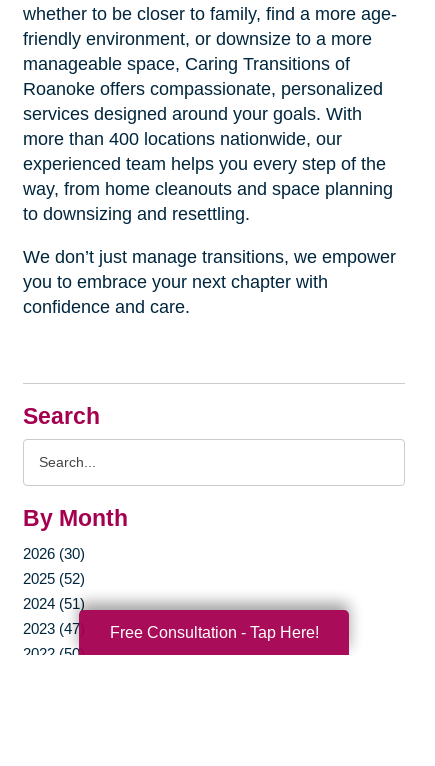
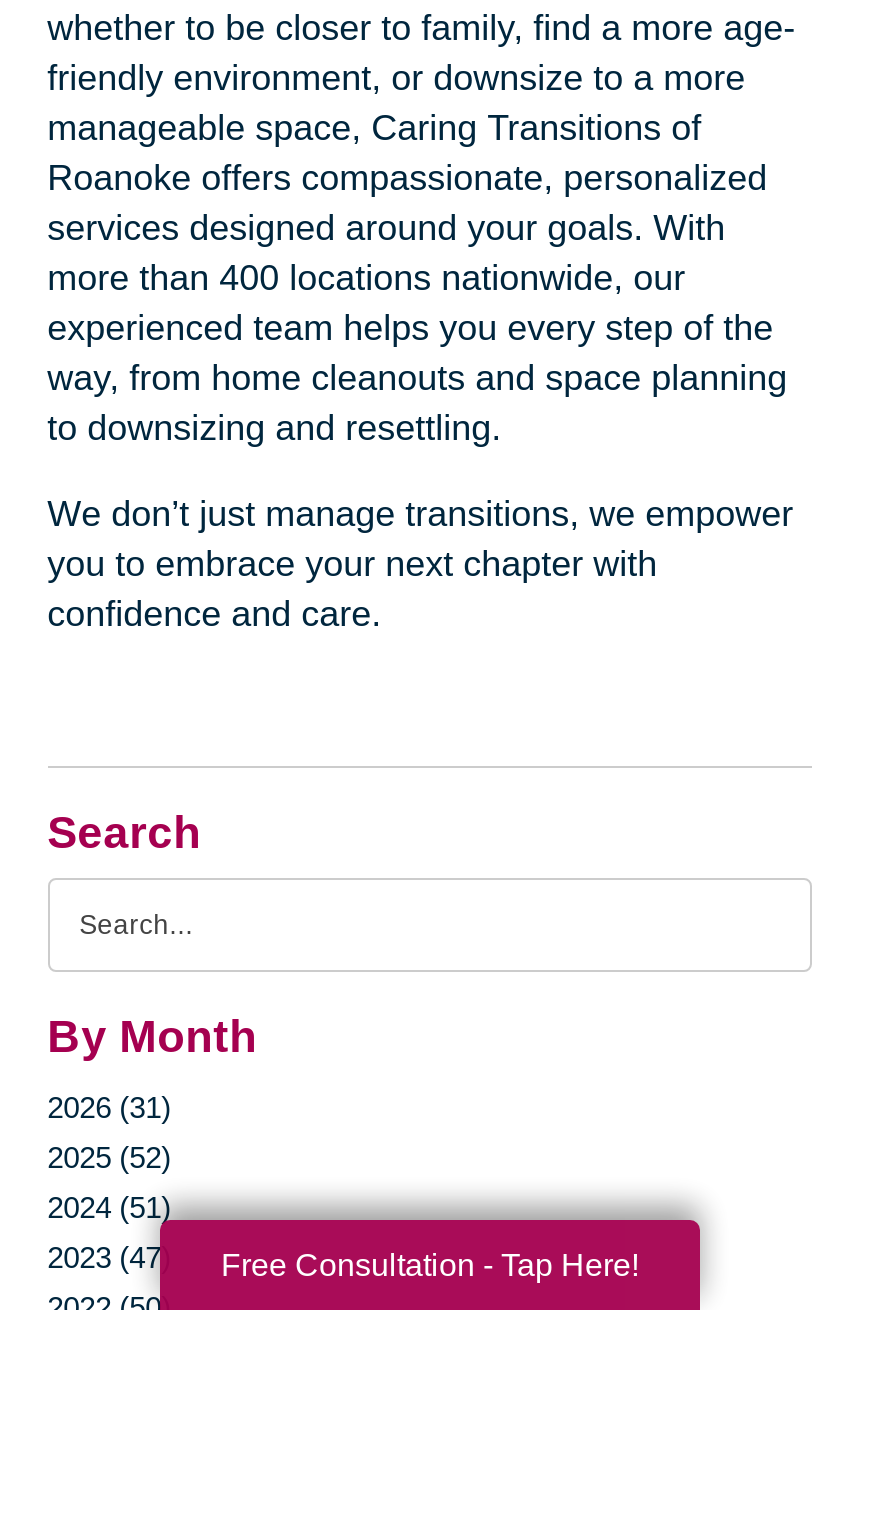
[23,545,85,562] 2026 (30) -> [47,1090,171,1124] 2026 (31)

